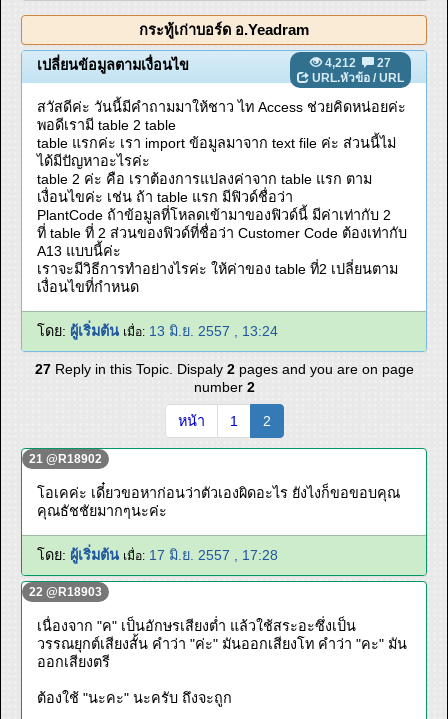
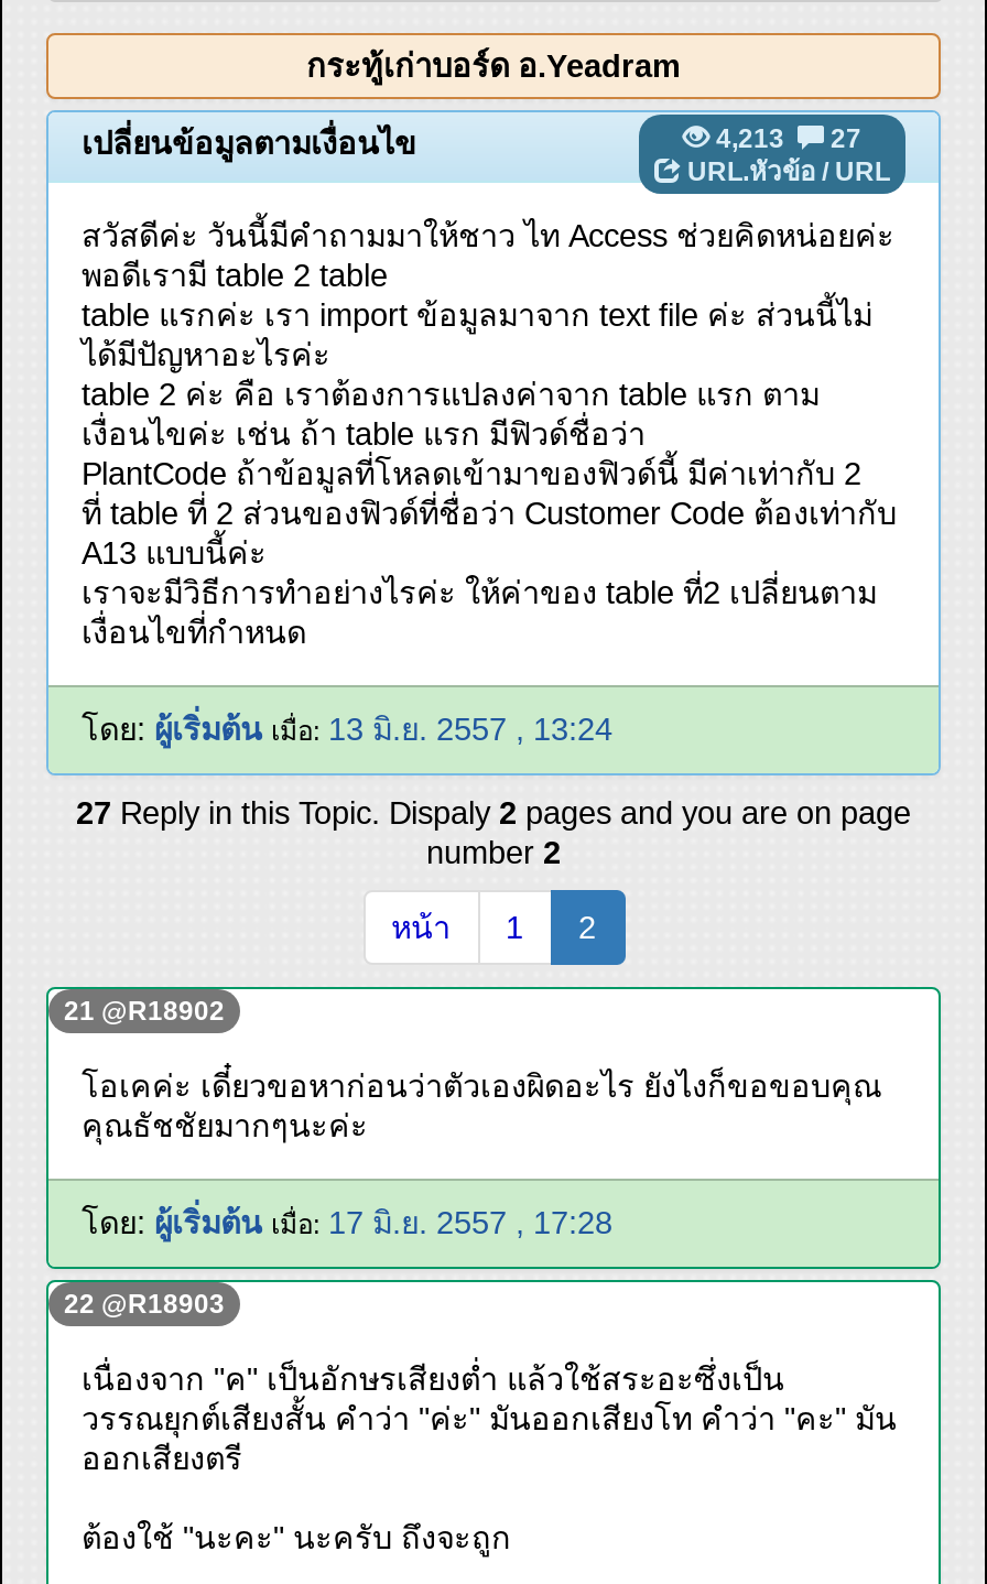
[322,56,391,70] 4,212 27 -> [709,123,861,154] 4,213 27

